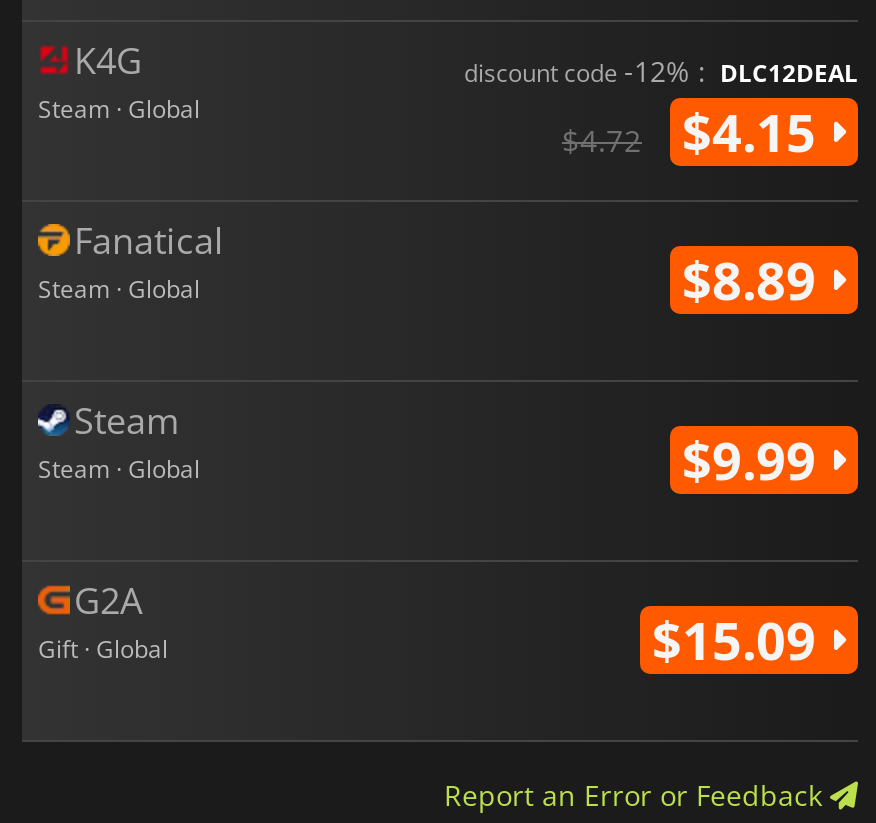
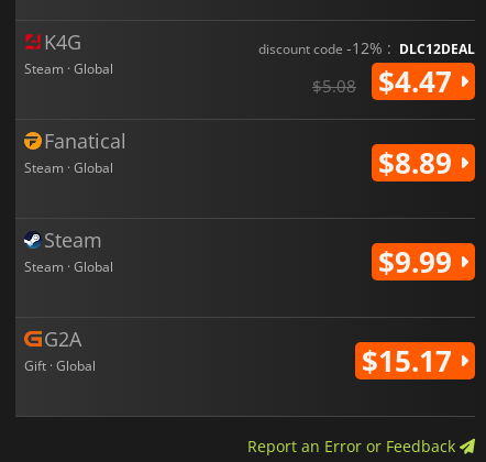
[682,95,830,167] $4.15 -> [378,61,460,101] $4.47
[562,119,642,159] $4.72 -> [312,74,356,96] $5.08
[652,603,830,675] $15.09 -> [362,341,460,380] $15.17

